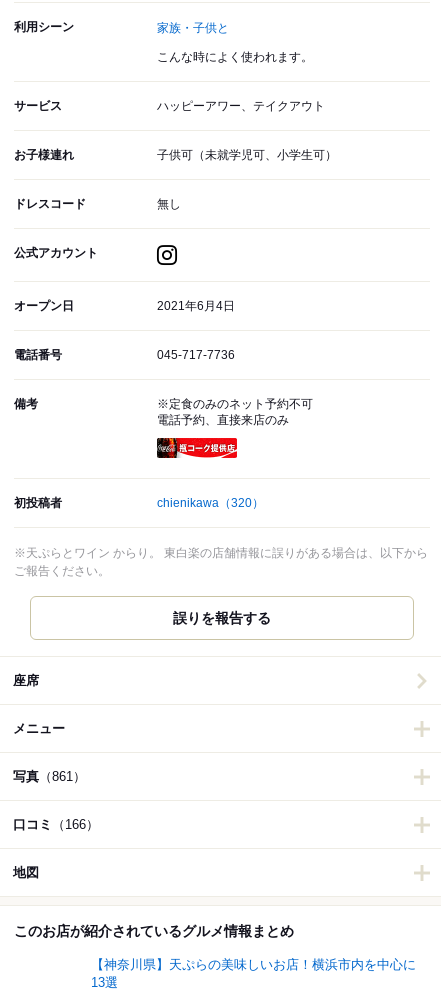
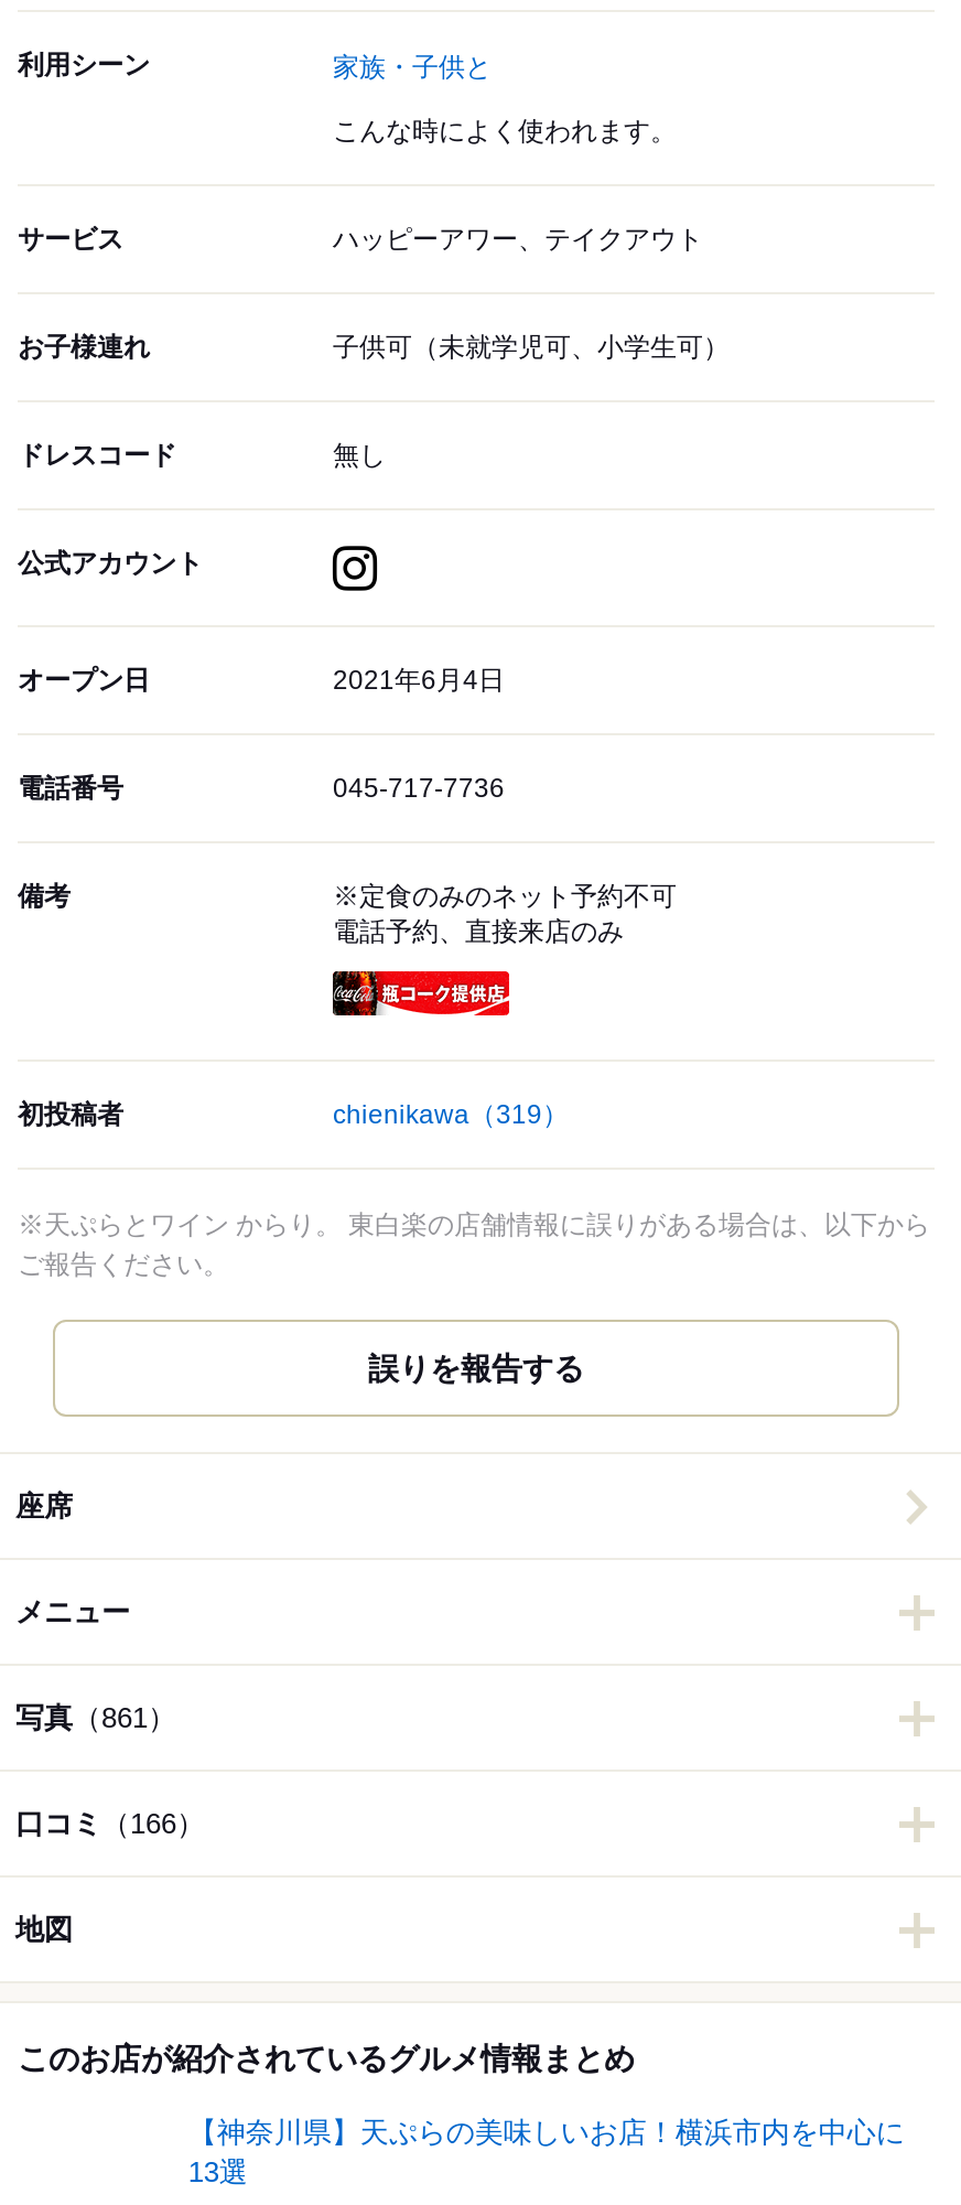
[157,496,264,510] chienikawa（320） -> [333,1100,569,1131] chienikawa（319）

